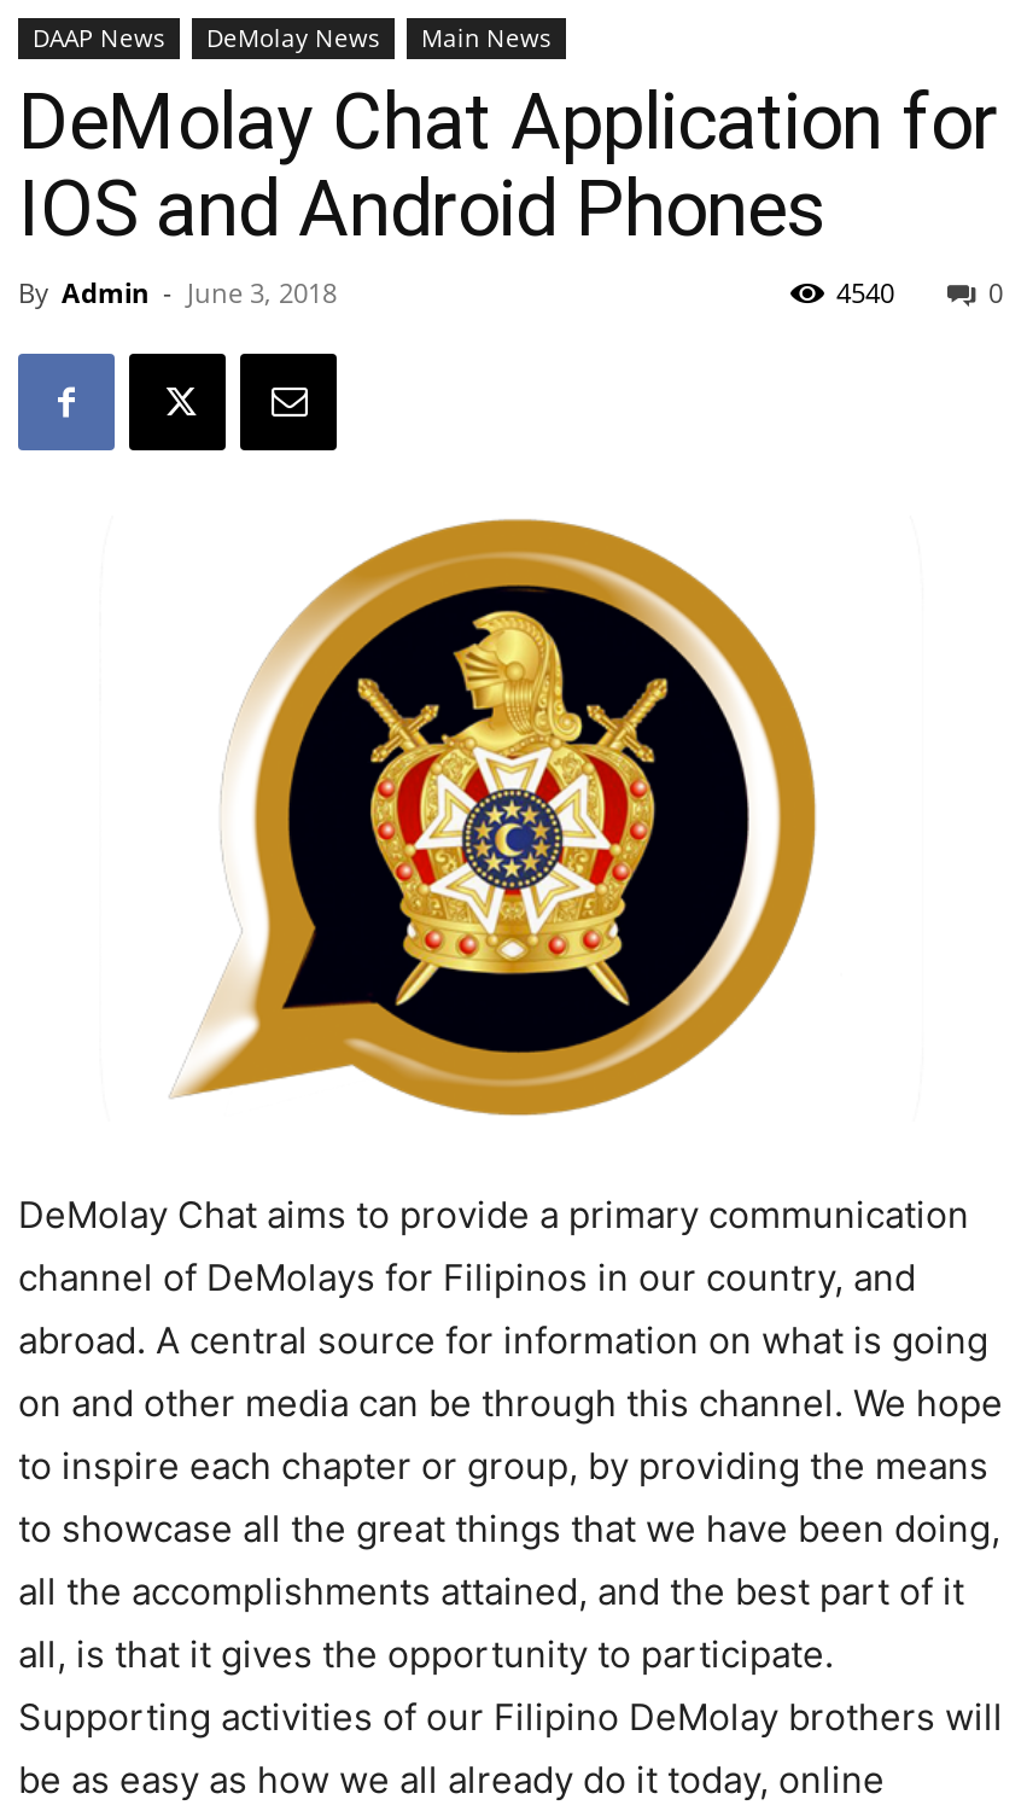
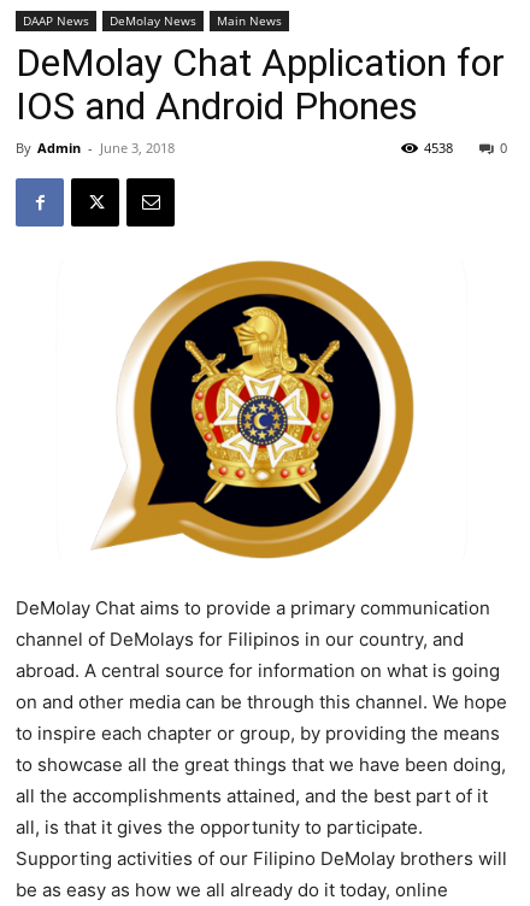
[836,274,894,310] 4540 -> [424,139,453,157] 4538

